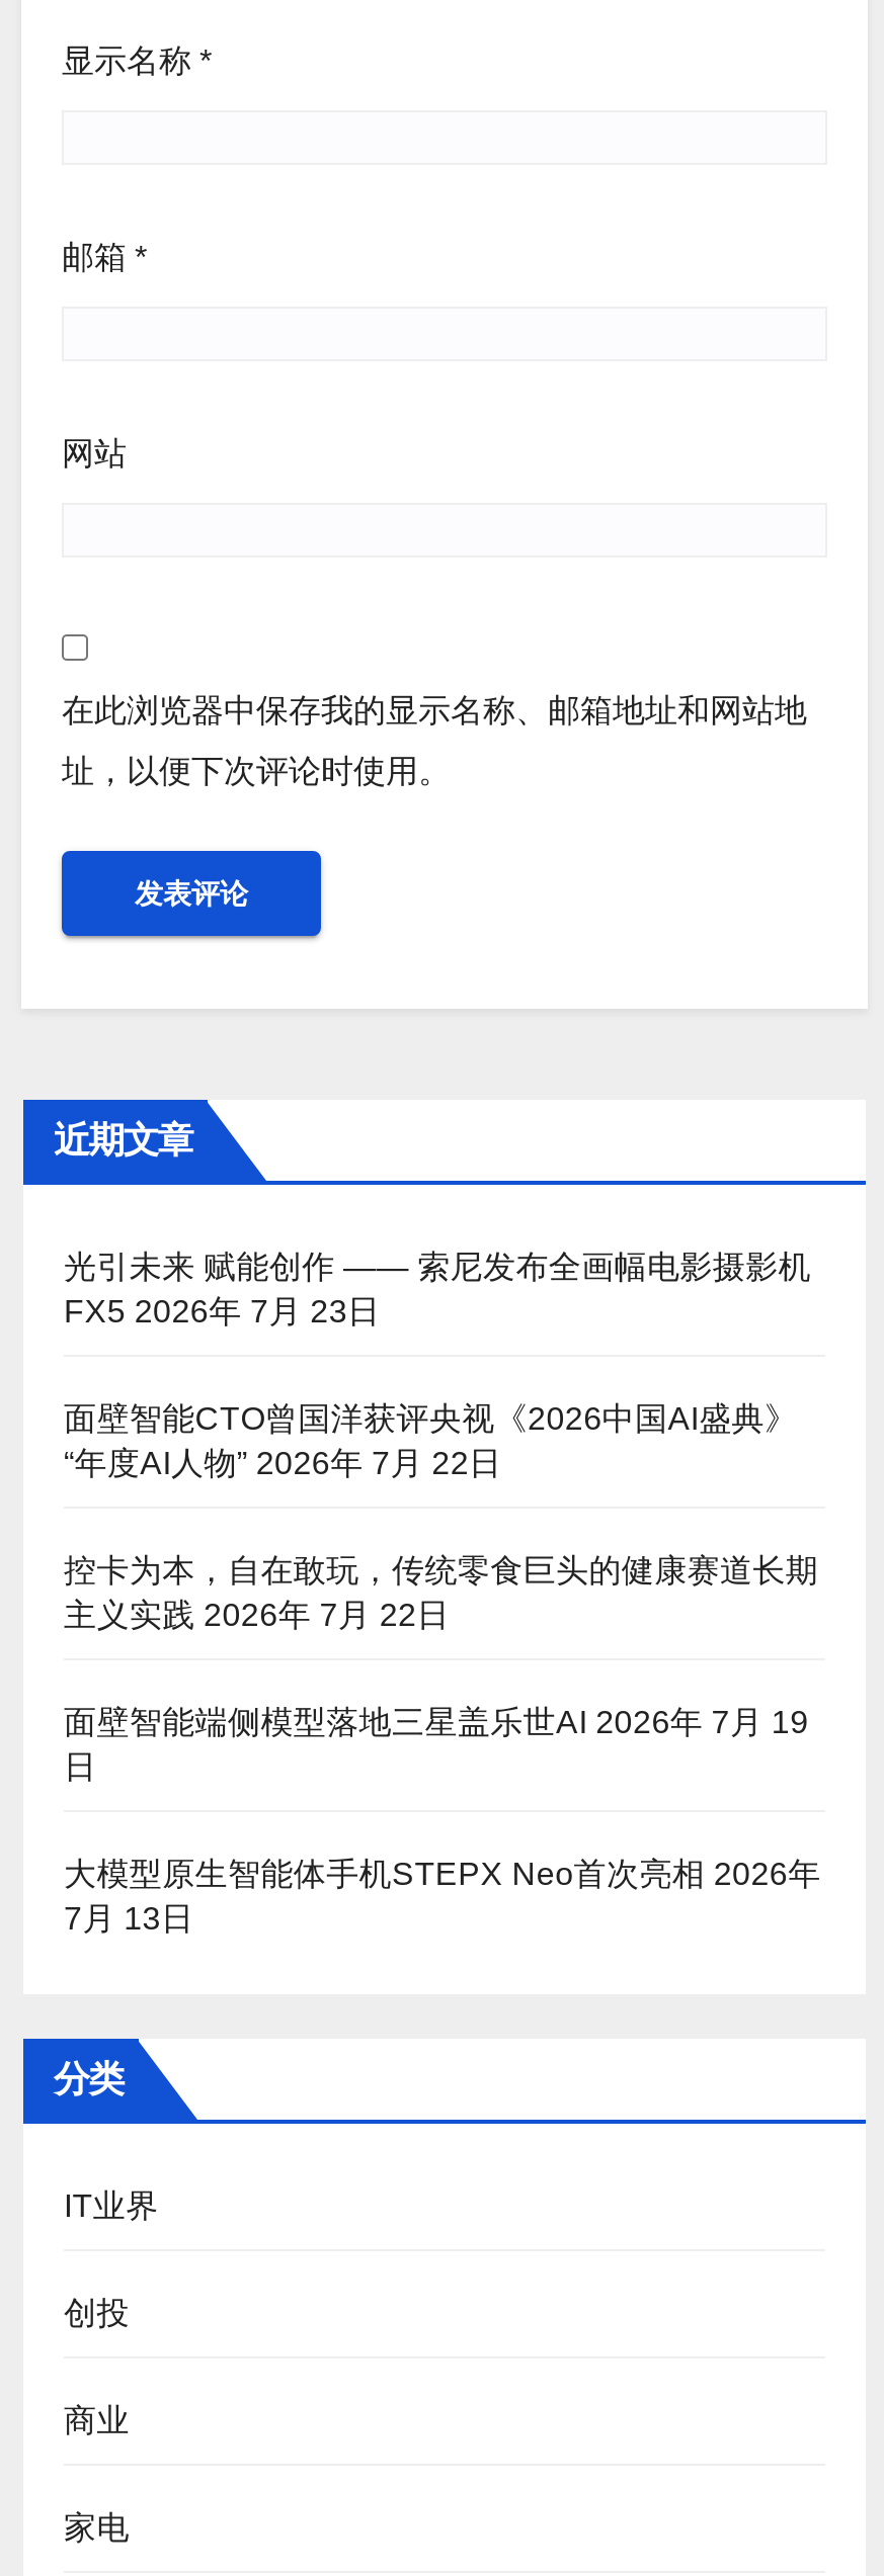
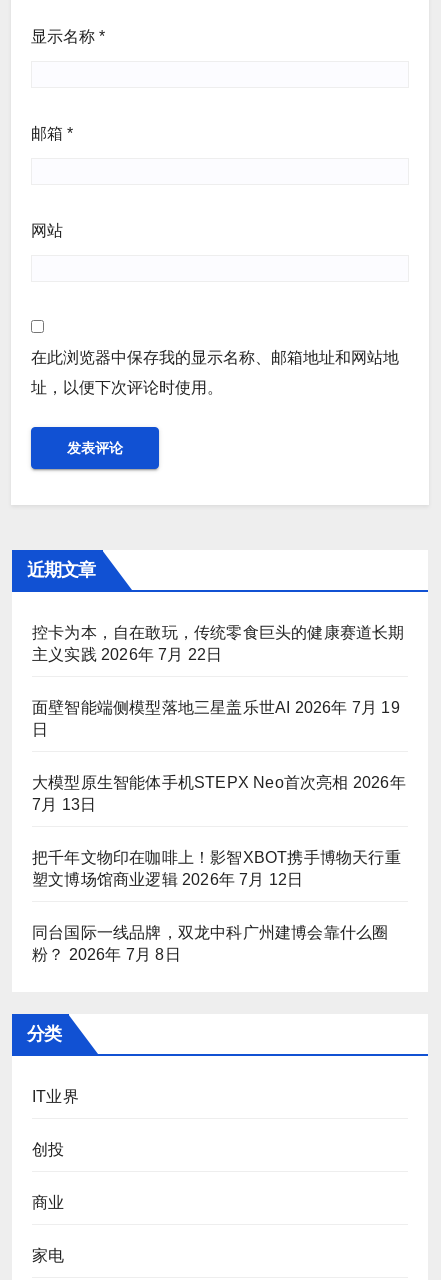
[64,1250,811,1481] 光引未来 赋能创作 —— 索尼发布全画幅电影摄影机 | FX5 2026年 7月 23日 | 面壁智能CTO曾国洋获评央视《2026中国AI盛典》 | “年度AI人物” 2026年 7月 22日 -> none
moved [64,1554,821,1936] -> [32,624,406,813]: 控卡为本，自在敢玩，传统零食巨头的健康赛道长期 | 主义实践 2026年 7月 22日 | 面壁智能端侧模型落地三星盖乐世AI 2026年 7月 19 | 日 | 大模型原生智能体手机STEPX Neo首次亮相 2026年 | 7月 13日
none -> [32,849,401,963] 把千年文物印在咖啡上！影智XBOT携手博物天行重 | 塑文博场馆商业逻辑 2026年 7月 12日 | 同台国际一线品牌，双龙中科广州建博会靠什么圈 | 粉？ 2026年 7月 8日

